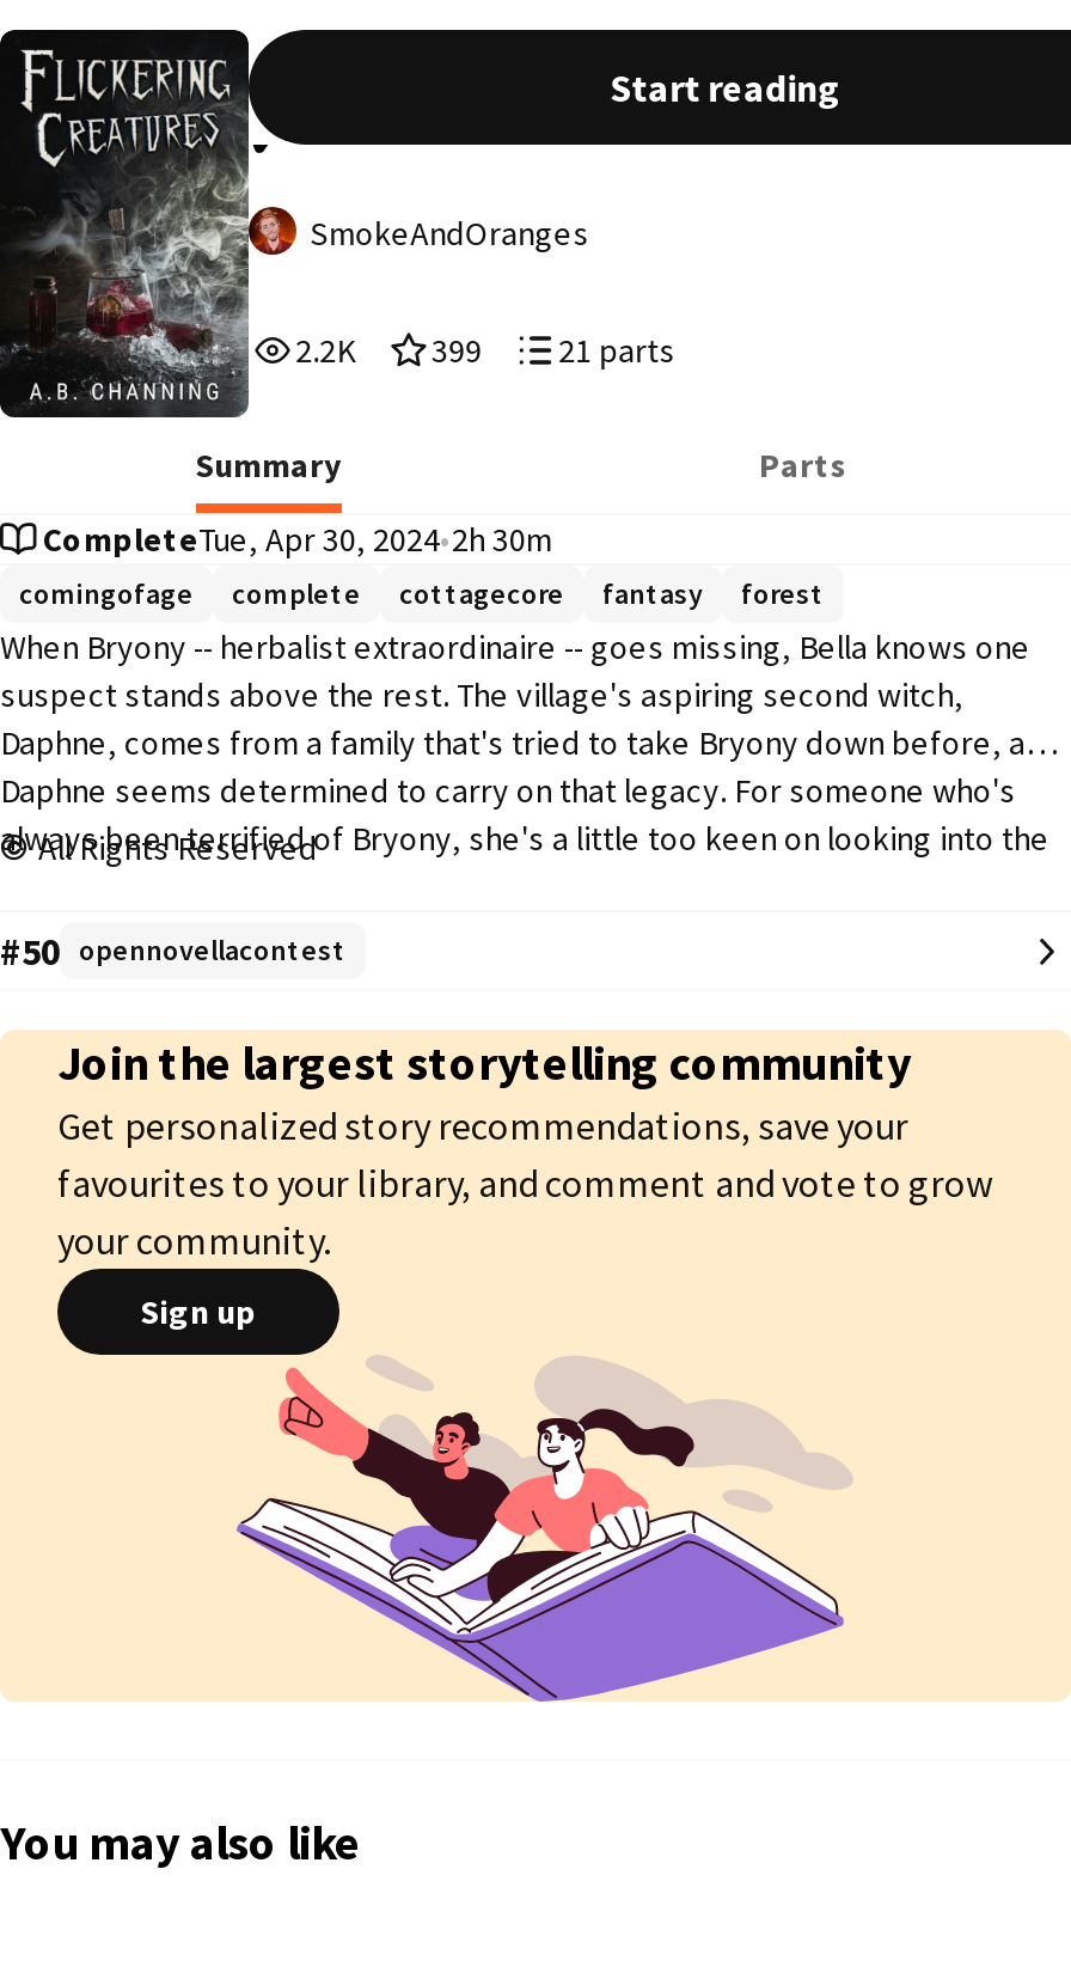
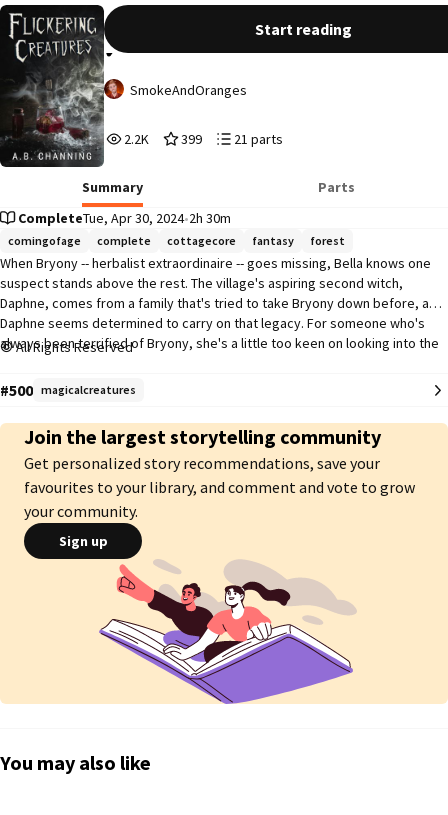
[0,927,347,975] #50 opennovellacontest -> [0,380,136,400] #500 magicalcreatures

